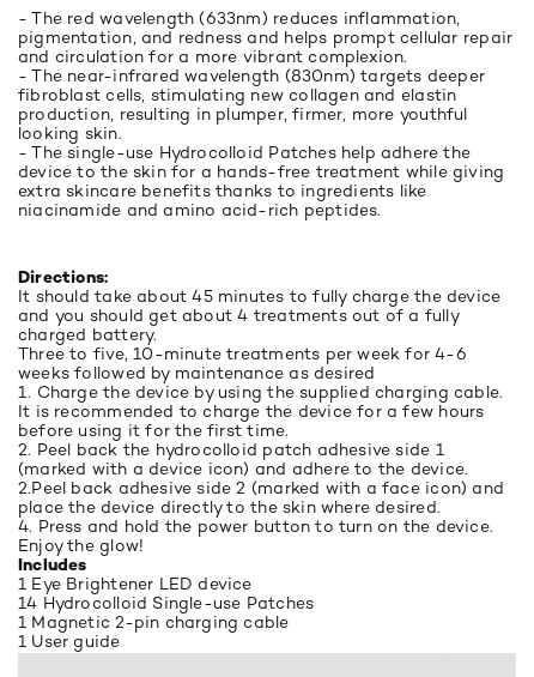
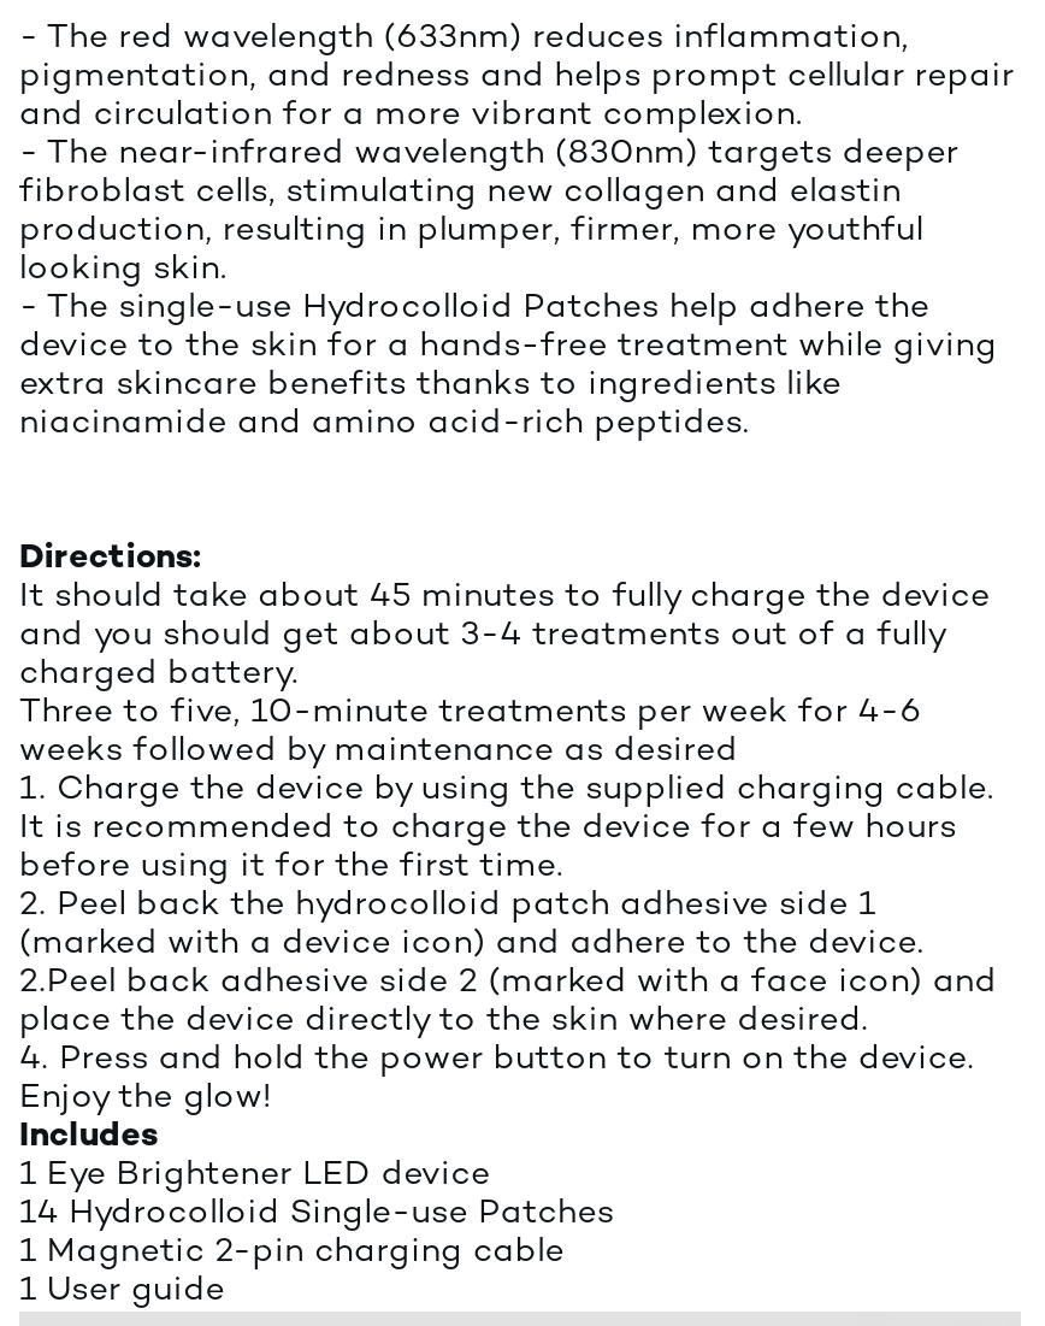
[18,308,458,326] and you should get about 4 treatments out of a fully -> [19,618,945,654] and you should get about 3-4 treatments out of a fully

